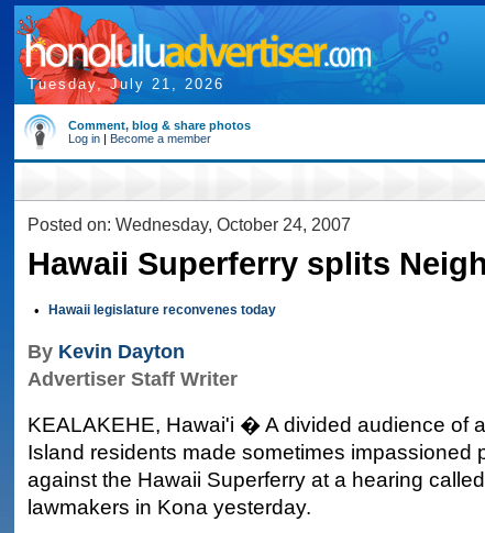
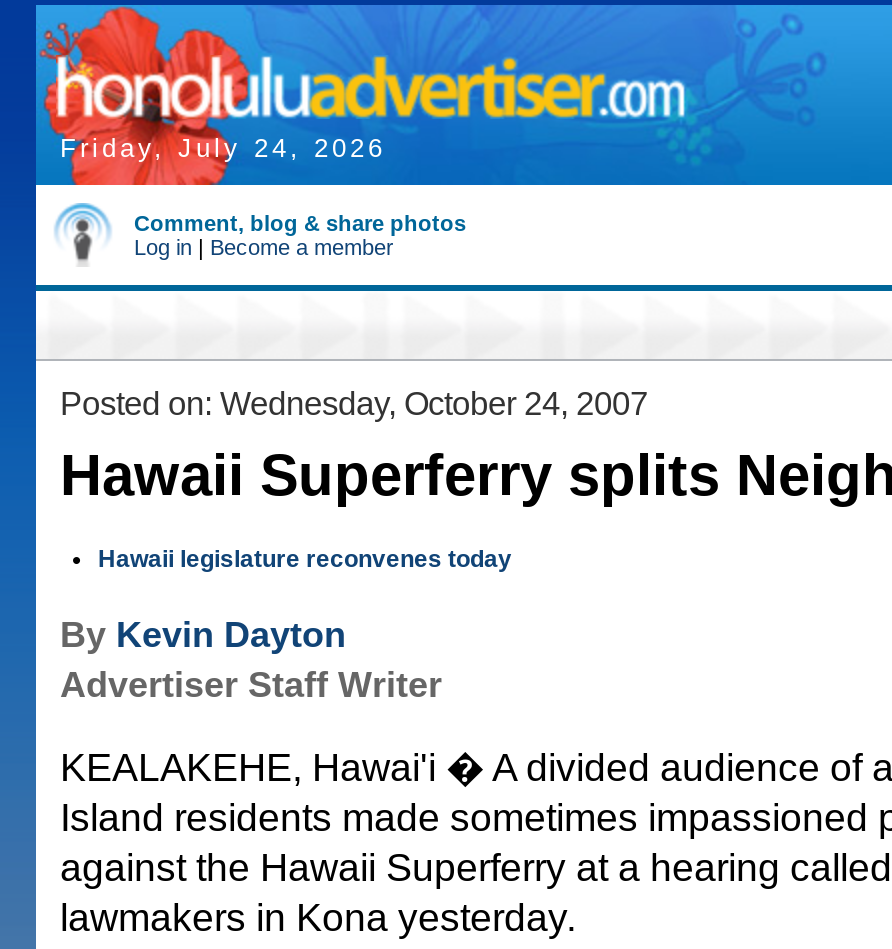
[27,76,224,92] Tuesday, July 21, 2026 -> [60,133,386,163] Friday, July 24, 2026

